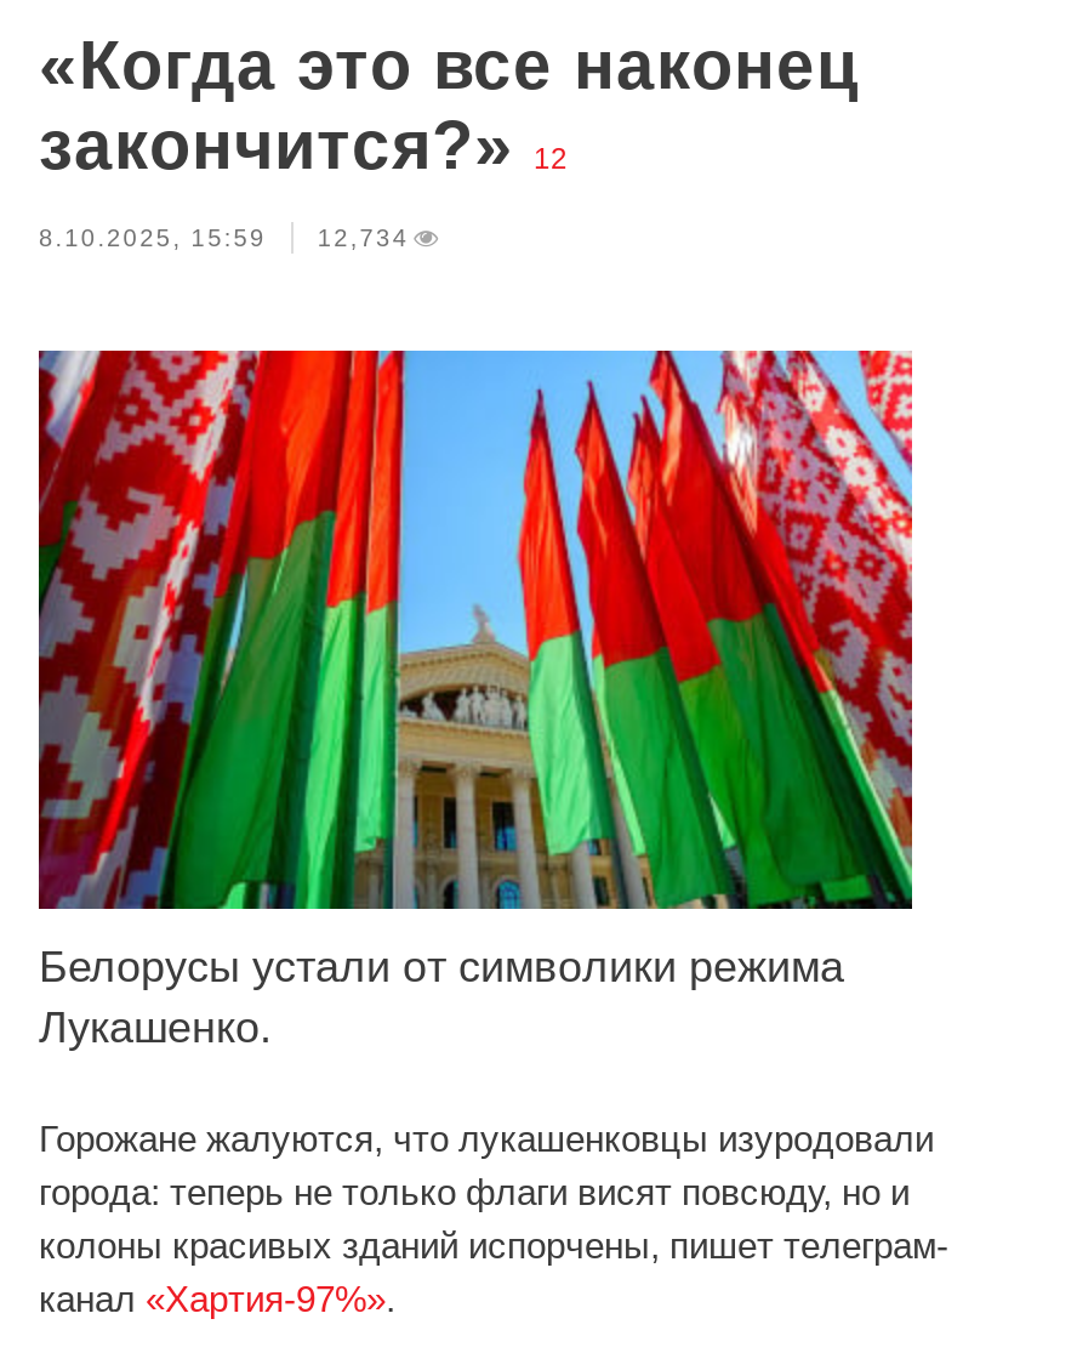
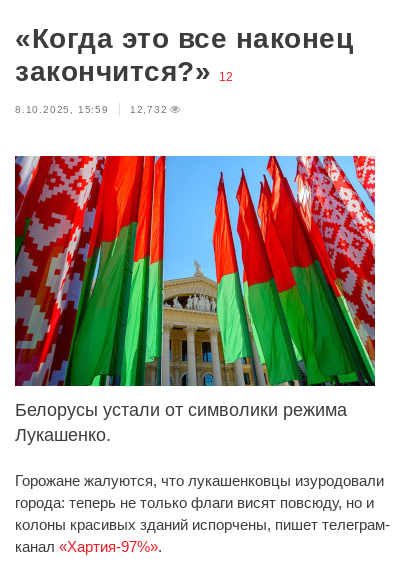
[39,224,409,251] 8.10.2025, 15:59 12,734 -> [15,104,168,115] 8.10.2025, 15:59 12,732

